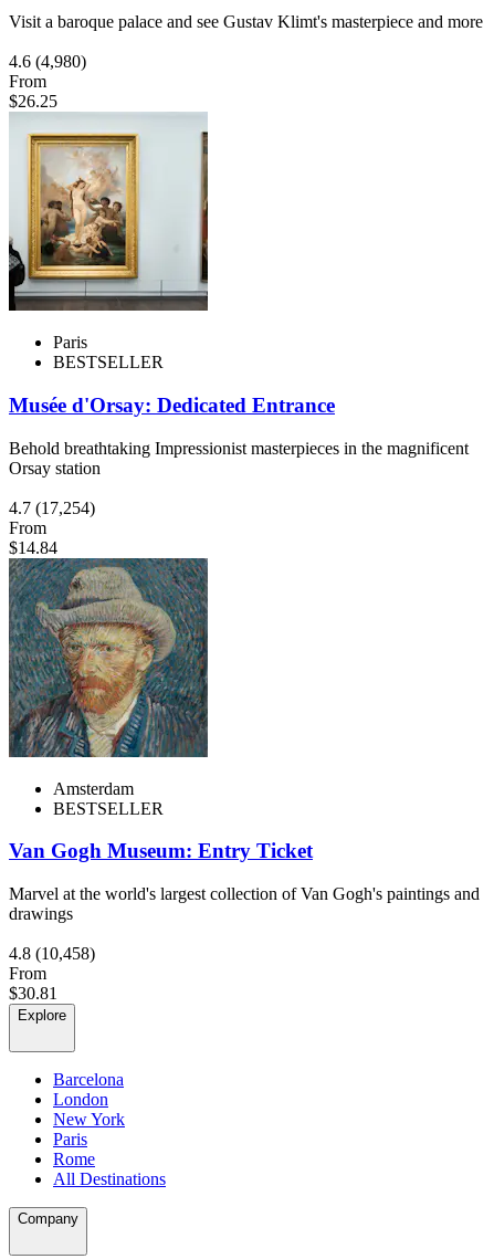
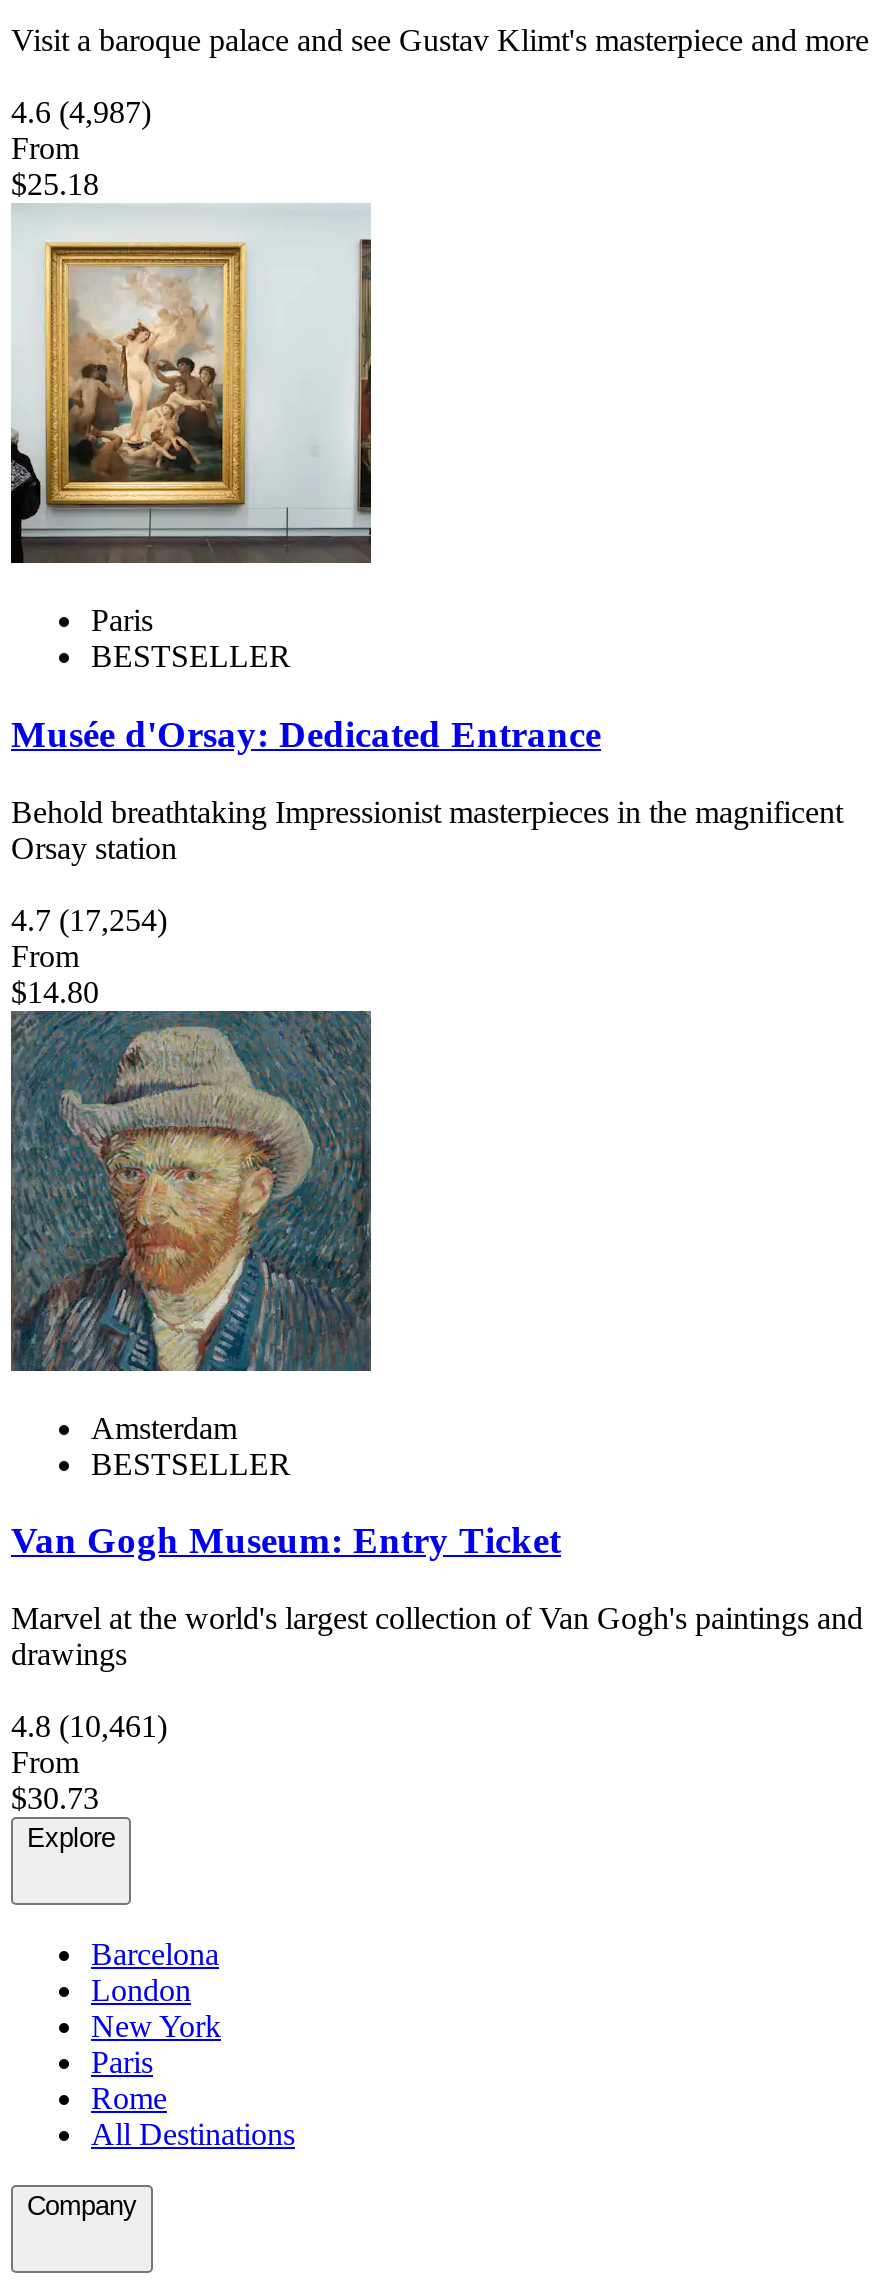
[9,52,86,71] 4.6 (4,980) -> [11,95,151,129] 4.6 (4,987)
[9,92,57,111] $26.25 -> [11,167,99,201] $25.18
[9,538,57,557] $14.84 -> [11,974,99,1008] $14.80
[9,944,95,963] 4.8 (10,458) -> [11,1709,167,1743] 4.8 (10,461)
[9,984,57,1003] $30.81 -> [11,1781,99,1815] $30.73

